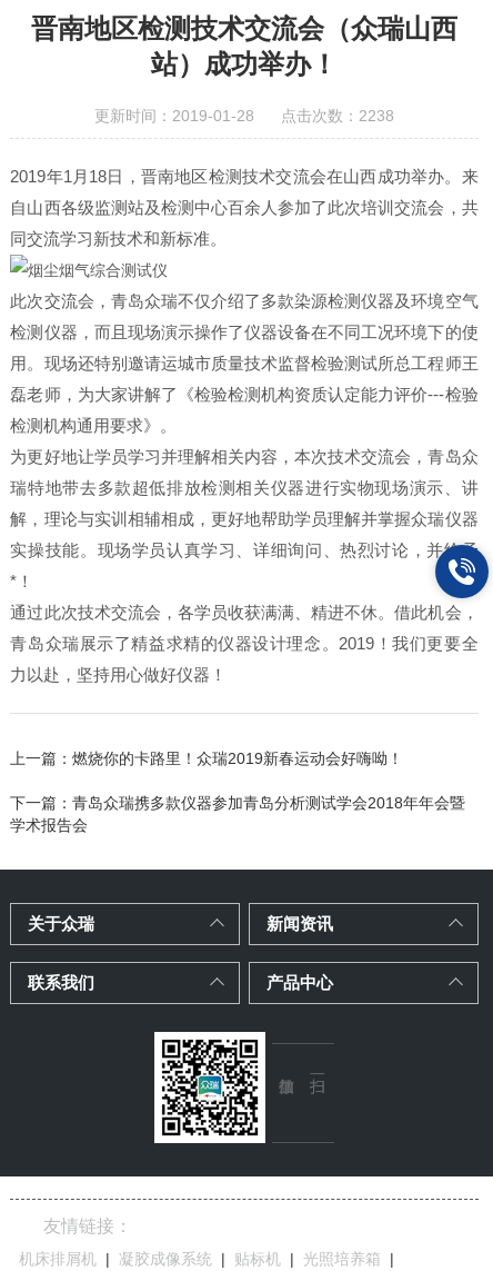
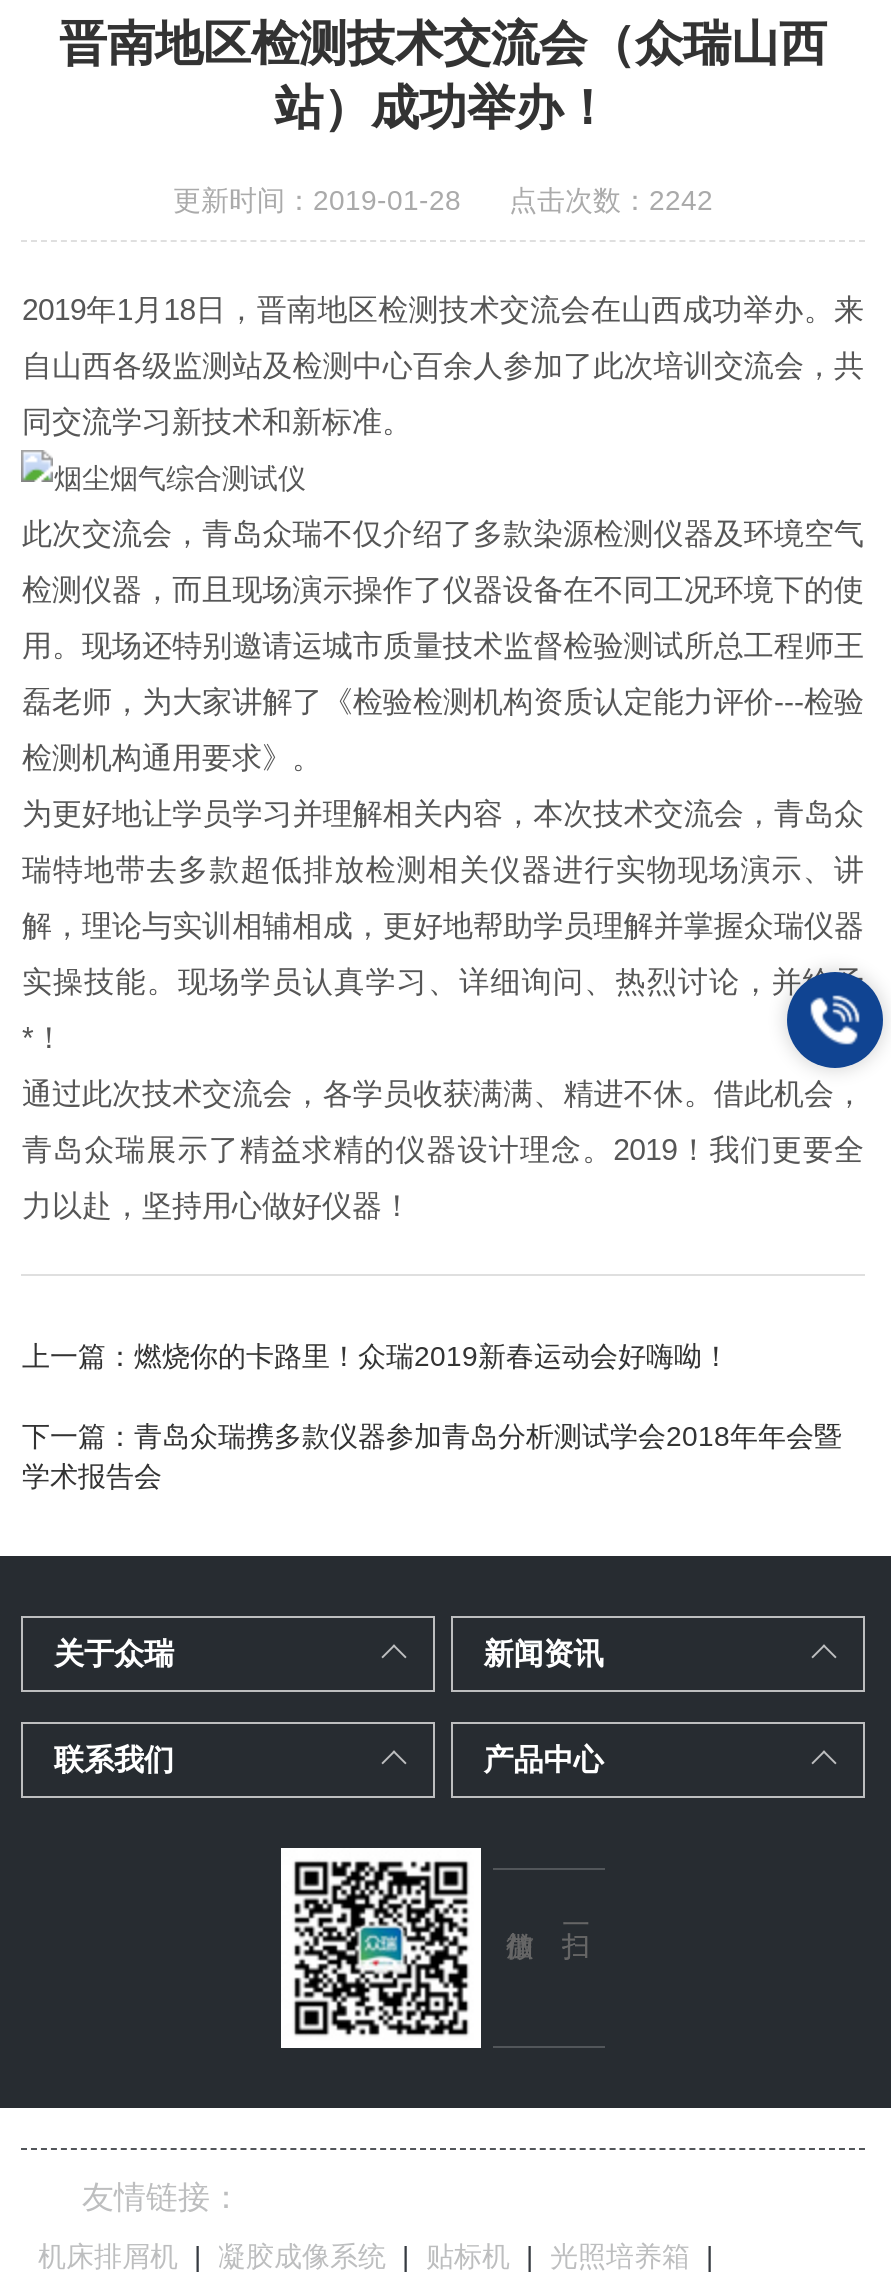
[94,107,394,125] 更新时间：2019-01-28 点击次数：2238 -> [173,184,713,216] 更新时间：2019-01-28 点击次数：2242

